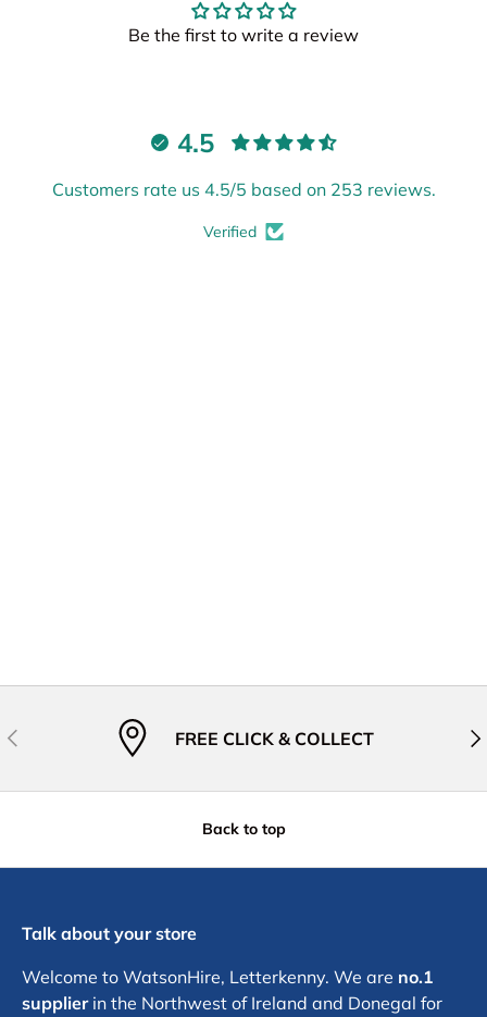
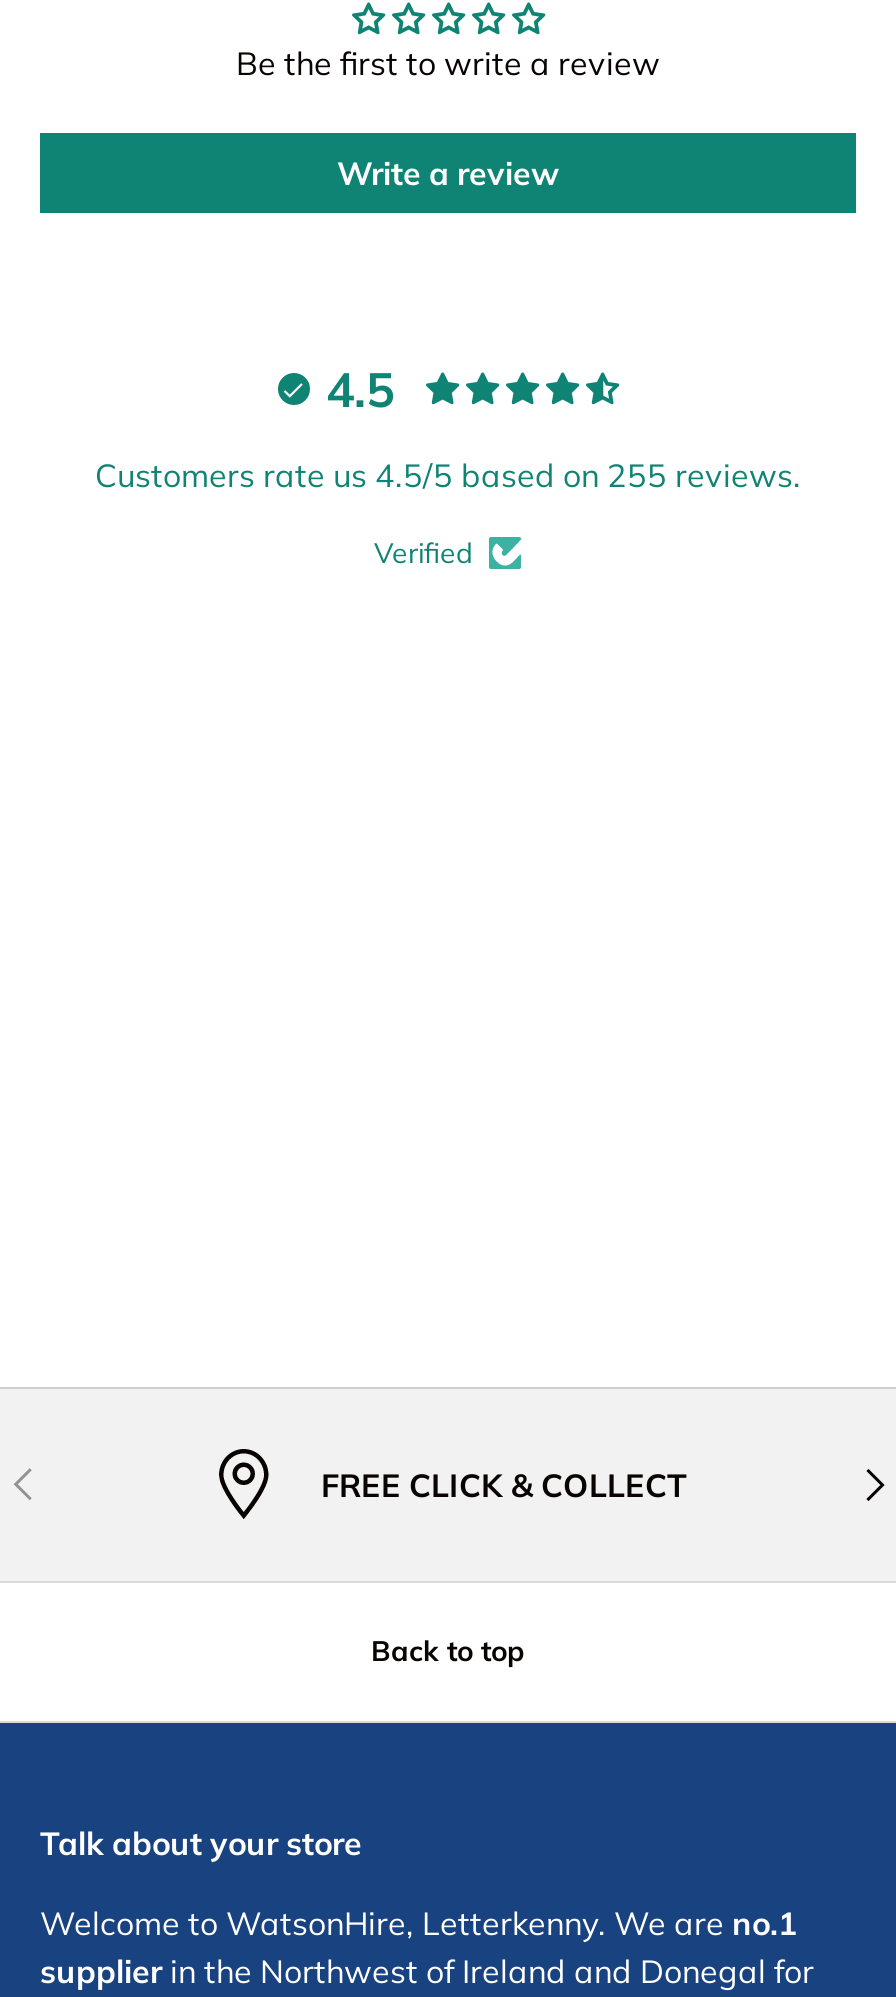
none -> [337,154,559,194] Write a review
[52,179,435,201] Customers rate us 4.5/5 based on 253 reviews. -> [95,456,801,496] Customers rate us 4.5/5 based on 255 reviews.

